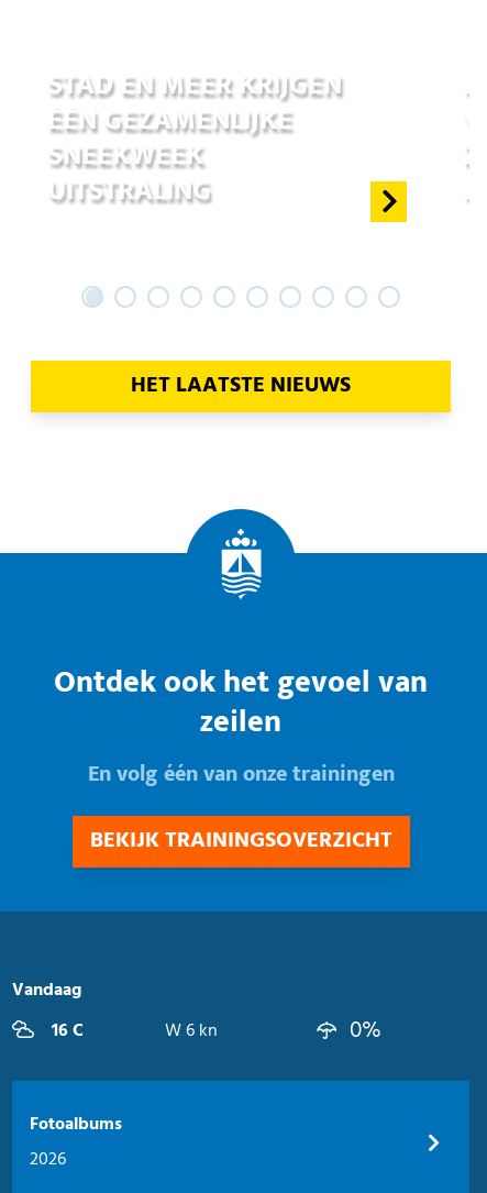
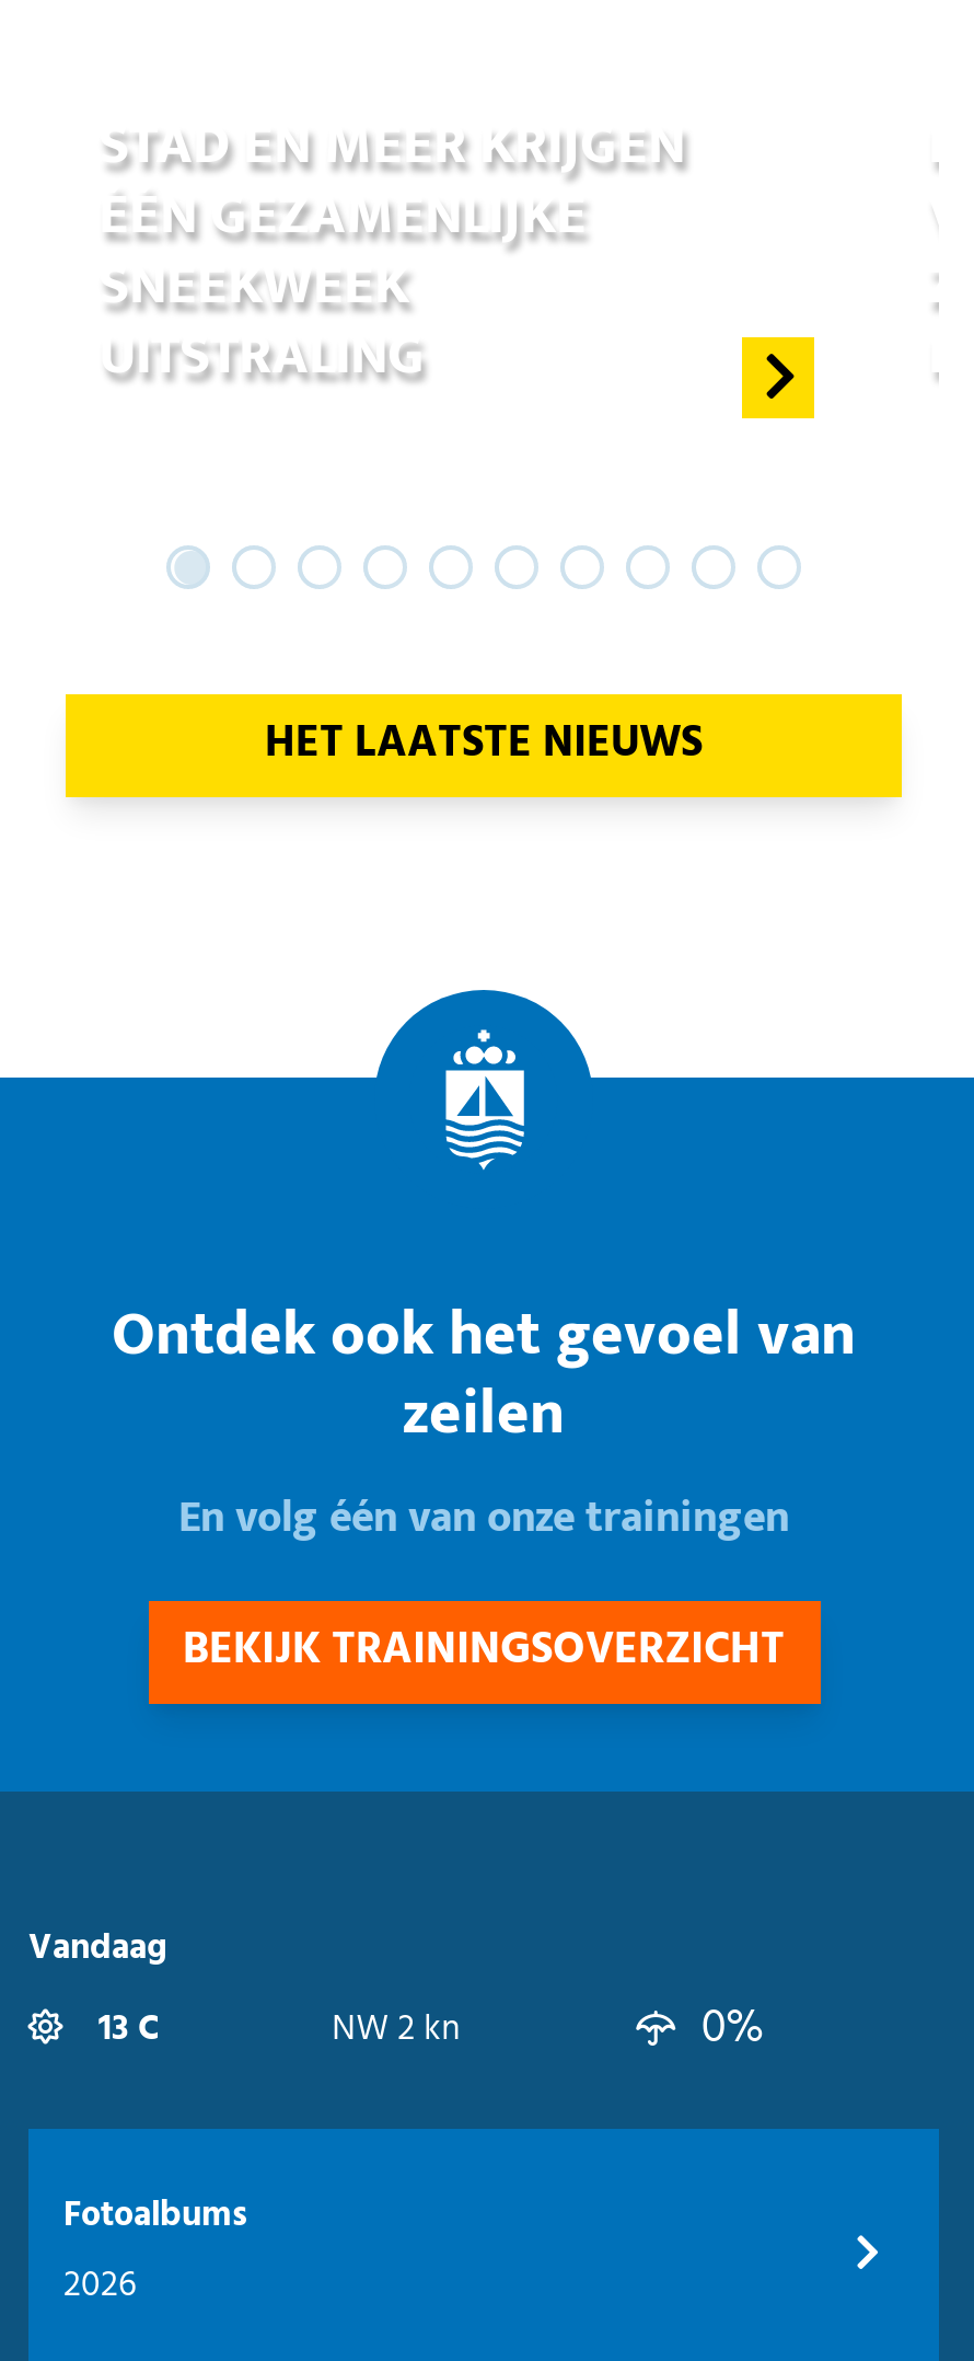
[47,1017,84,1046] 16 C -> [90,2002,160,2059] 13 C
[165,1017,217,1046] W 6 kn -> [332,2002,461,2059] NW 2 kn

